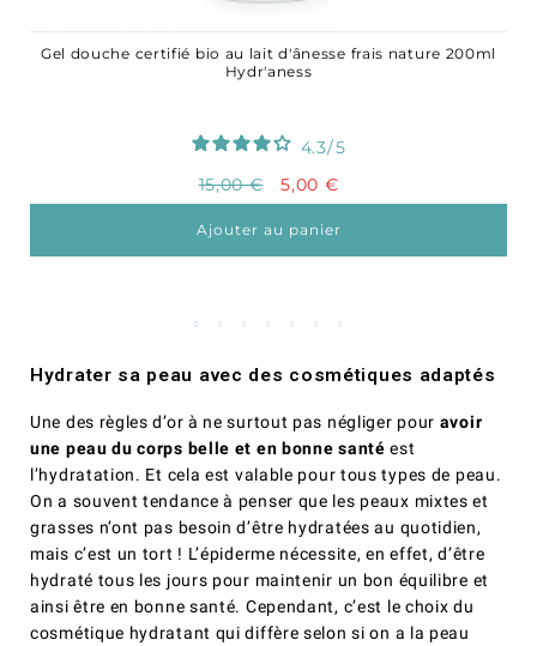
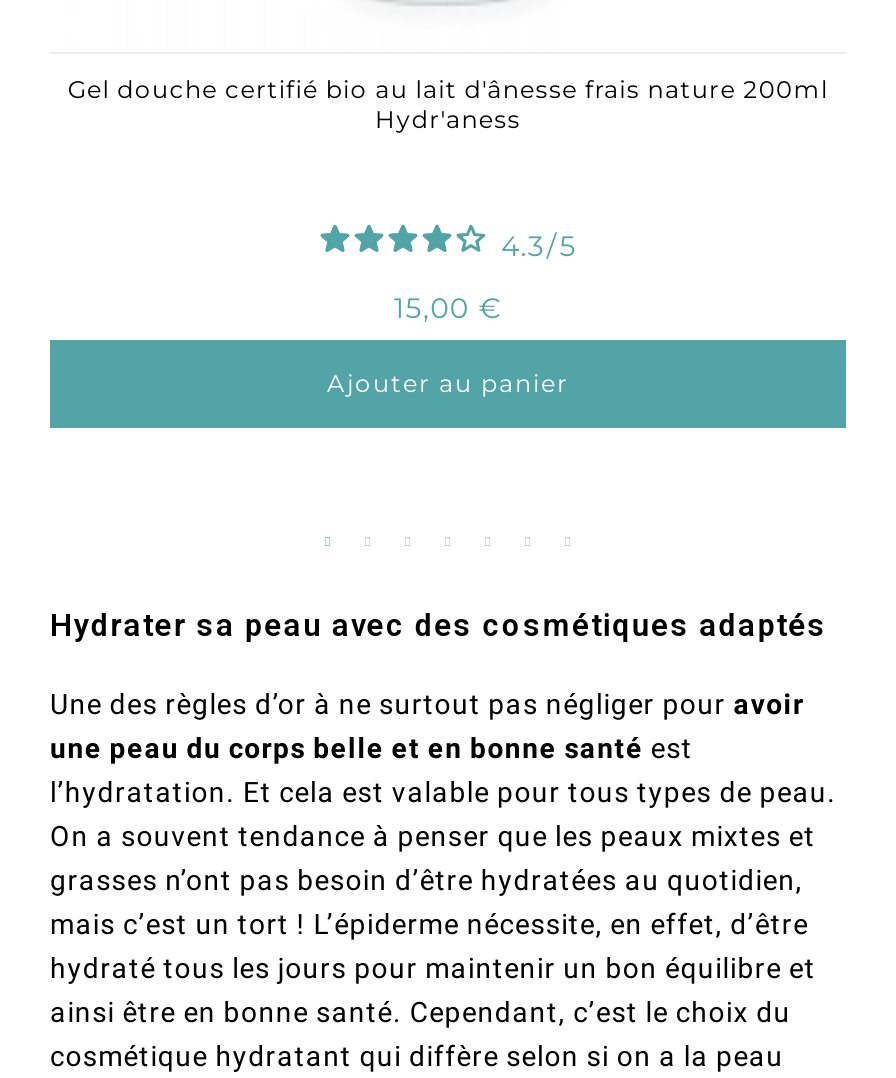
[281,173,339,195] 5,00 € -> none

